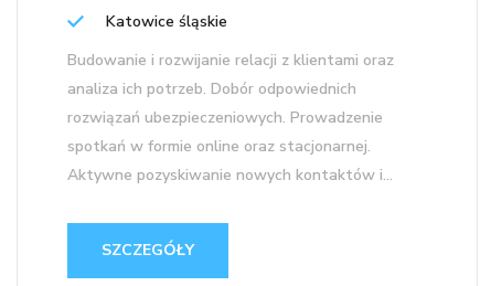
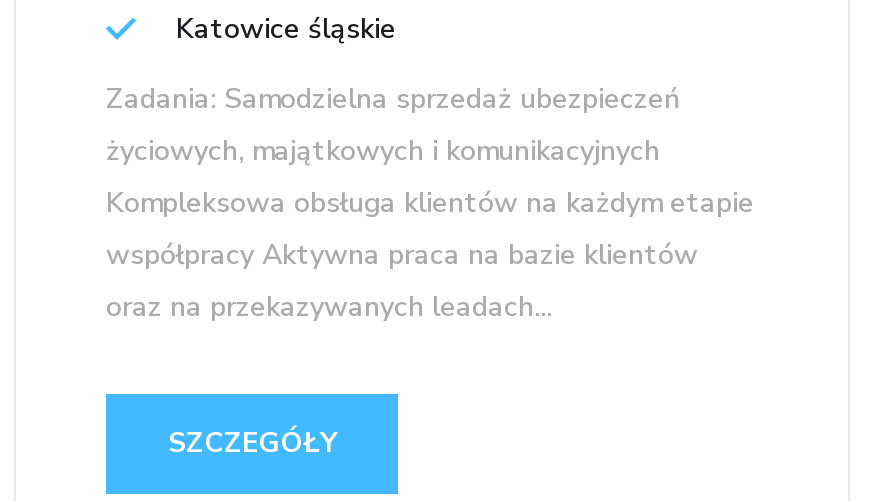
[67,49,394,185] Budowanie i rozwijanie relacji z klientami oraz | analiza ich potrzeb. Dobór odpowiednich | rozwiązań ubezpieczeniowych. Prowadzenie | spotkań w formie online oraz stacjonarnej. | Aktywne pozyskiwanie nowych kontaktów i... -> [106,79,754,325] Zadania: Samodzielna sprzedaż ubezpieczeń | życiowych, majątkowych i komunikacyjnych | Kompleksowa obsługa klientów na każdym etapie | współpracy Aktywna praca na bazie klientów | oraz na przekazywanych leadach...

